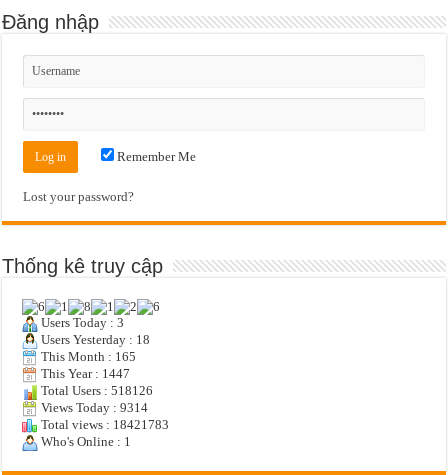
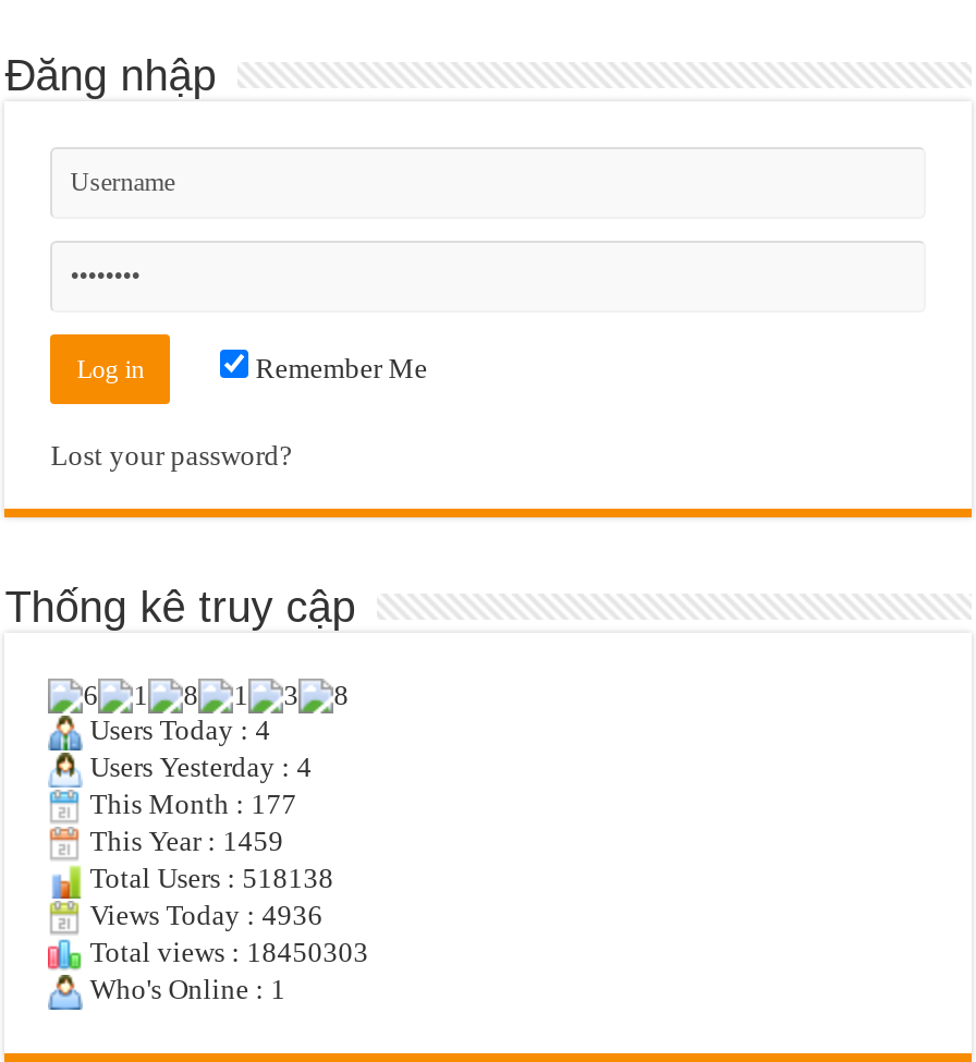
[38,315,124,330] Users Today : 3 -> [83,714,271,747] Users Today : 4
[38,332,150,347] Users Yesterday : 18 -> [83,751,312,784] Users Yesterday : 4
[38,349,136,364] This Month : 165 -> [83,788,297,821] This Month : 177
[38,366,130,381] This Year : 1447 -> [83,825,284,858] This Year : 1459
[38,383,153,398] Total Users : 518126 -> [83,862,334,895] Total Users : 518138
[38,400,148,415] Views Today : 9314 -> [83,899,323,932] Views Today : 4936
[38,417,169,432] Total views : 18421783 -> [83,937,369,969] Total views : 18450303

